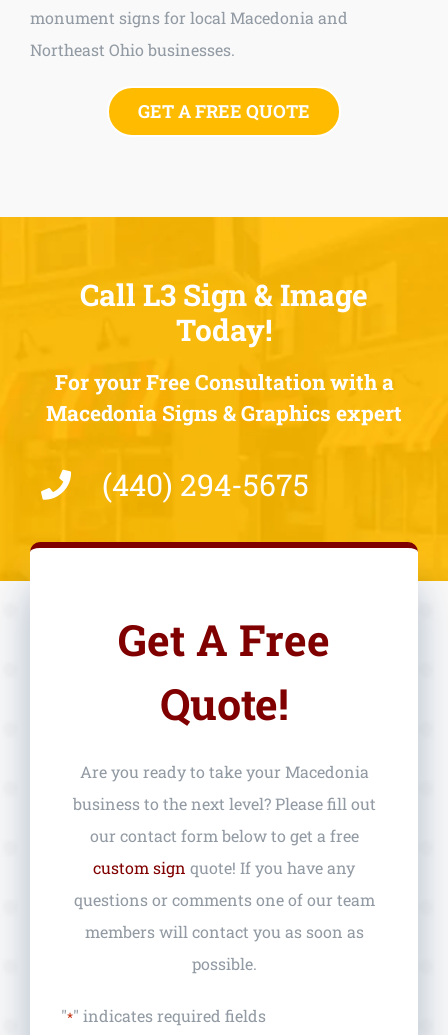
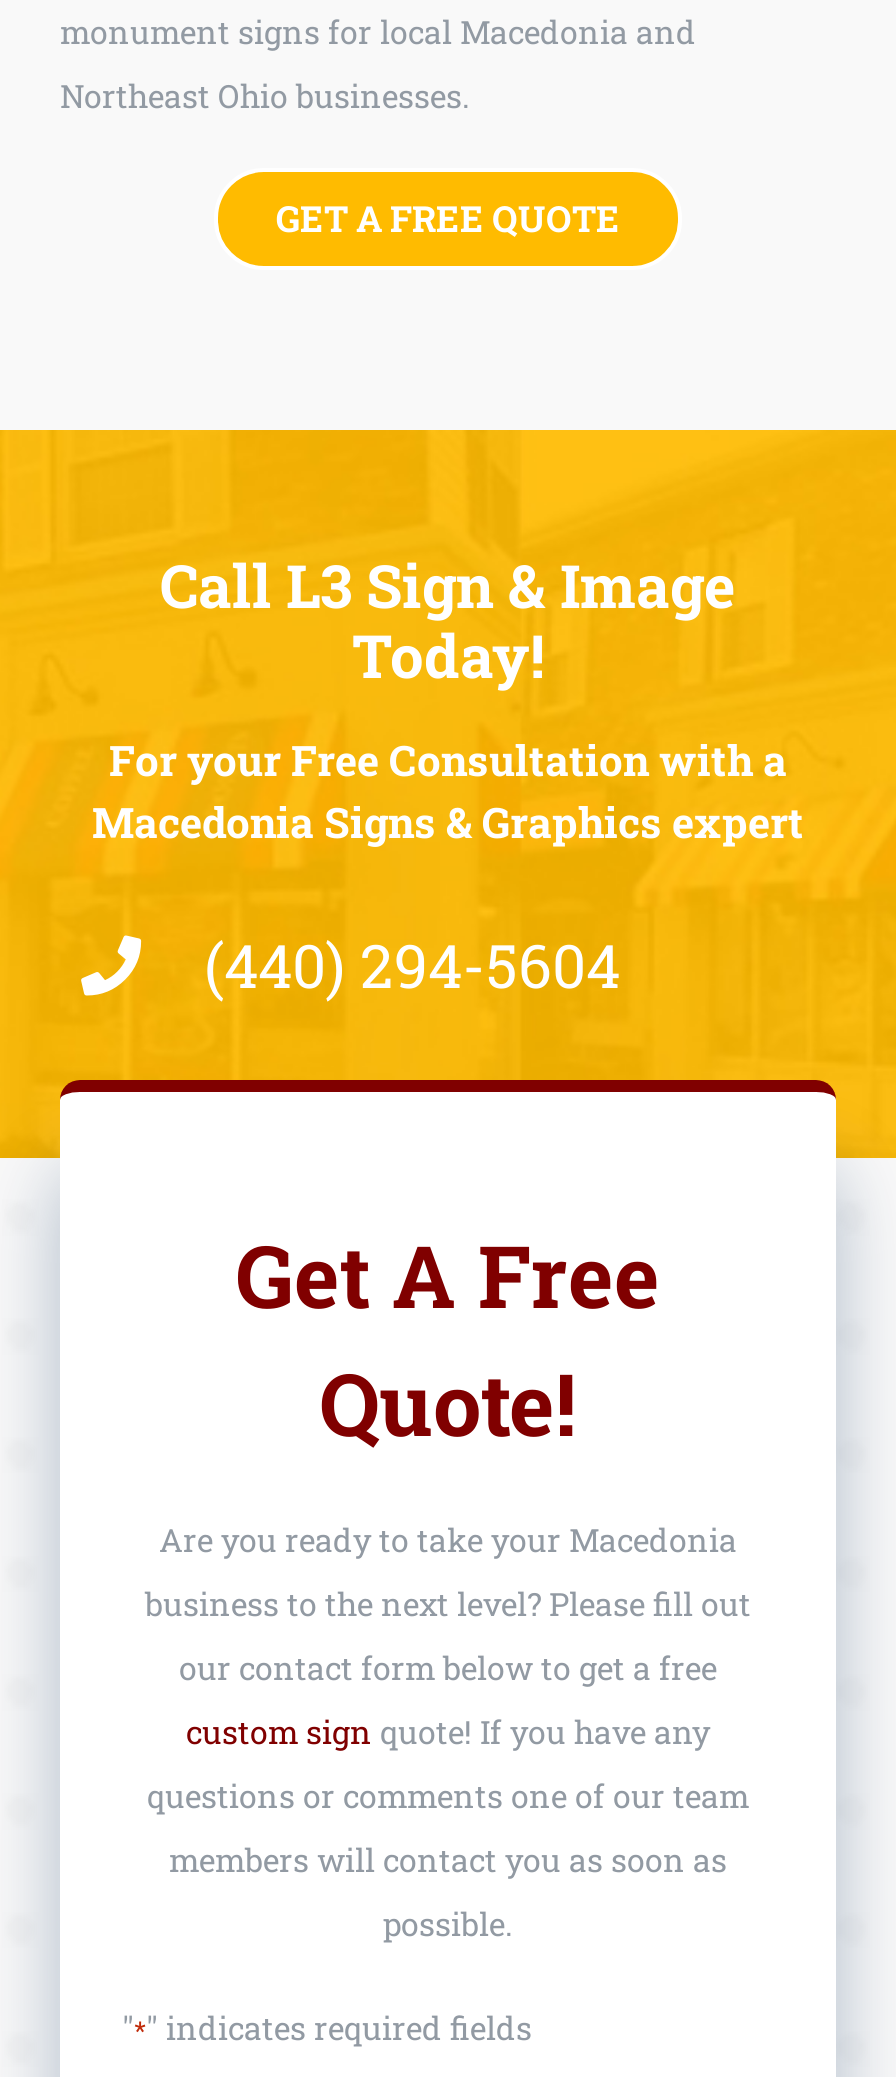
[102,465,309,504] (440) 294-5675 -> [204,927,620,1005] (440) 294-5604

